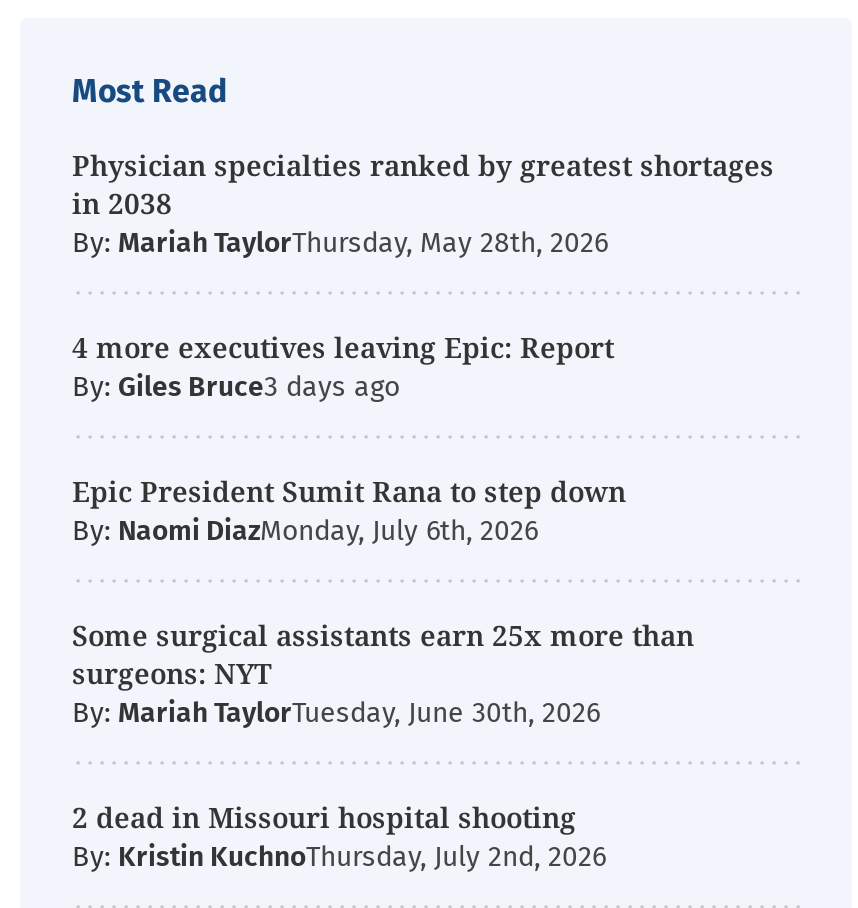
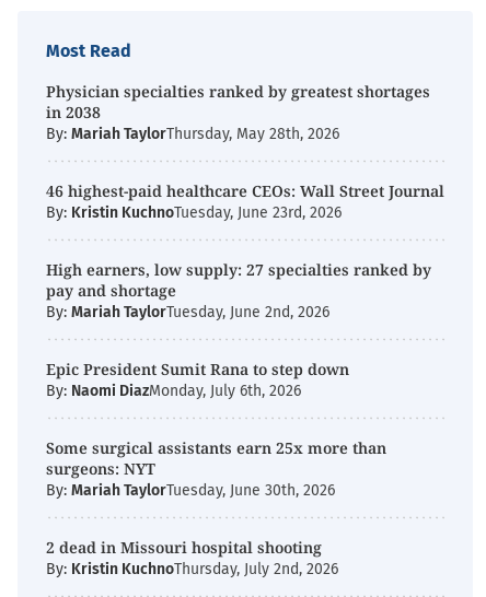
[72,328,614,404] 4 more executives leaving Epic: Report | By: Giles Bruce -> [46,180,444,321] 46 highest-paid healthcare CEOs: Wall Street Journal | By: Kristin KuchnoTuesday, June 23rd, 2026 | High earners, low supply: 27 specialties ranked by | pay and shortage | By: Mariah TaylorTuesday, June 2nd, 2026

